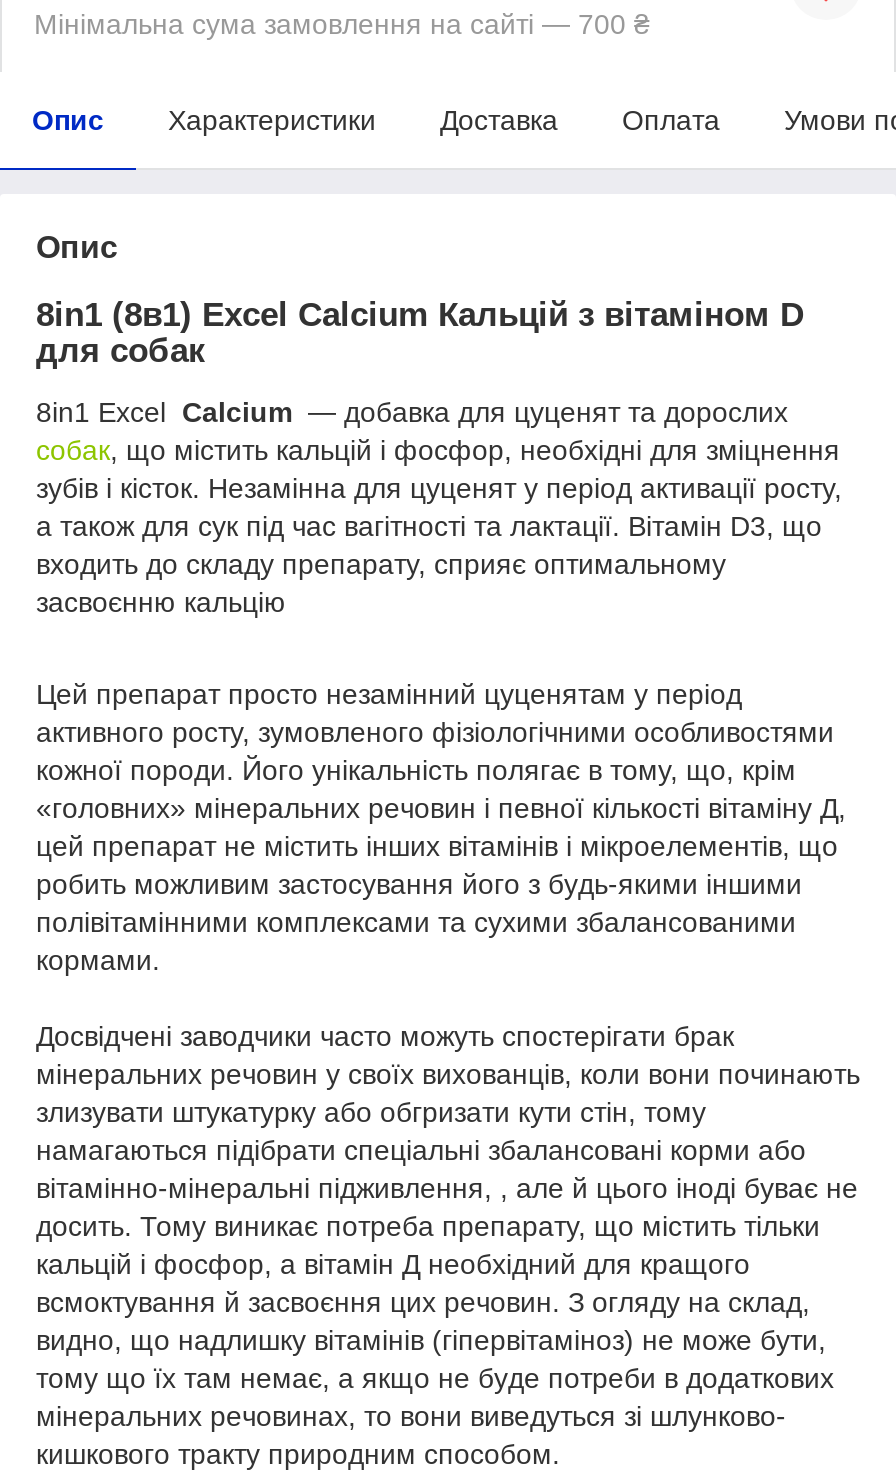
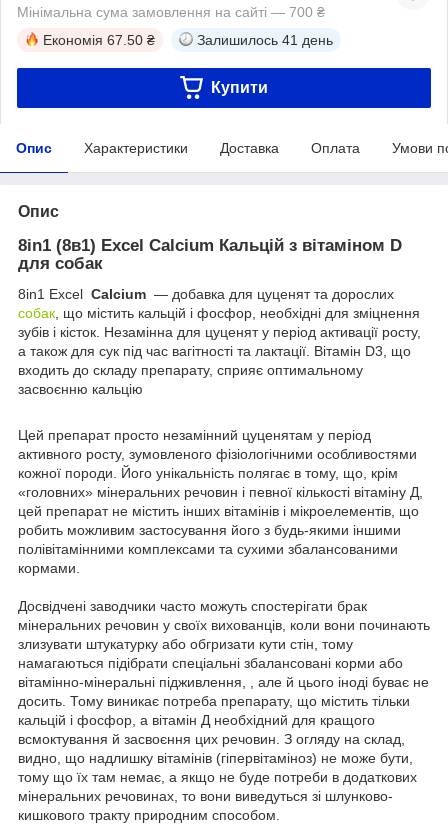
none -> [43,32,333,96] Економія 67.50 ₴ | Залишилось 41 день | Купити

